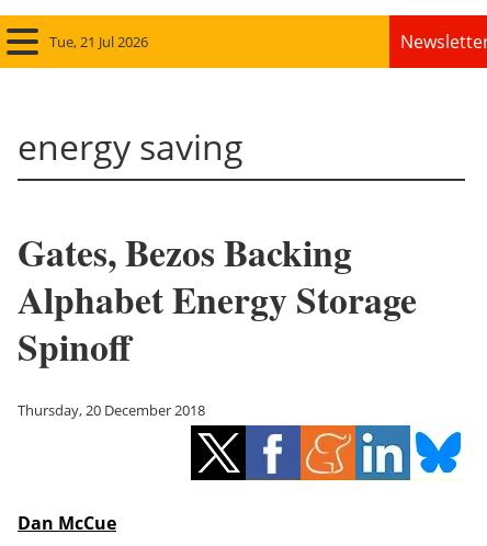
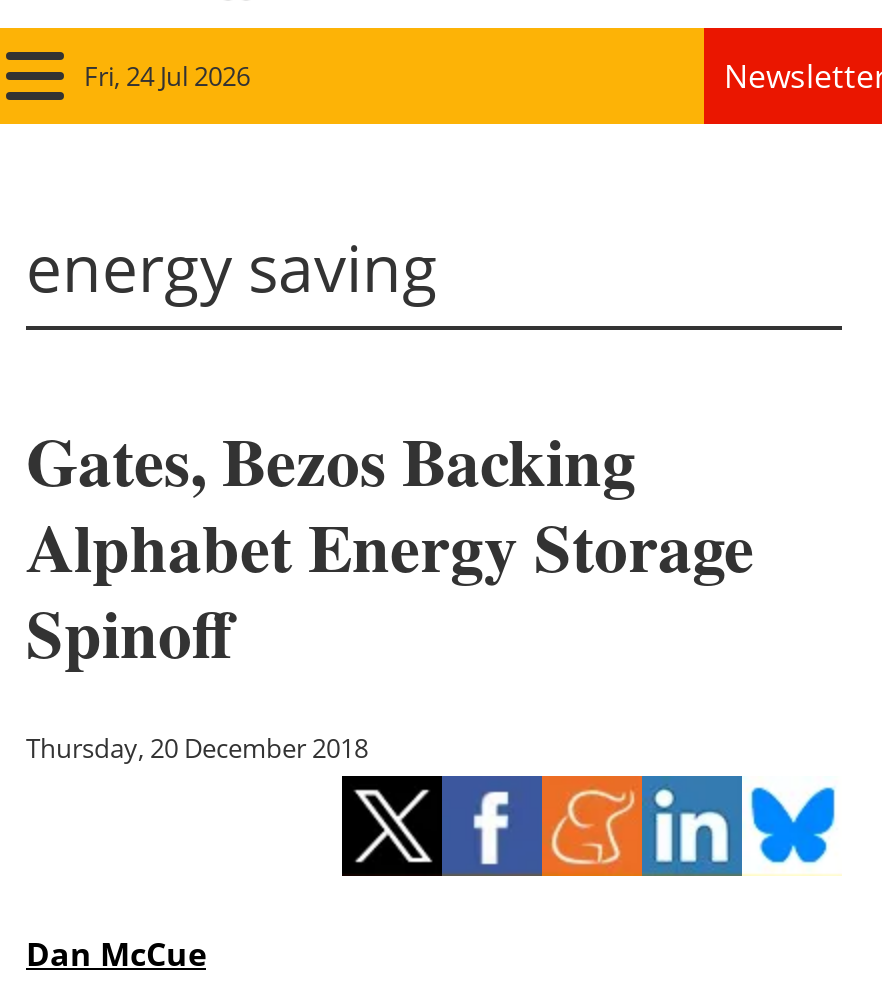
[49,32,148,52] Tue, 21 Jul 2026 -> [84,59,250,95] Fri, 24 Jul 2026

